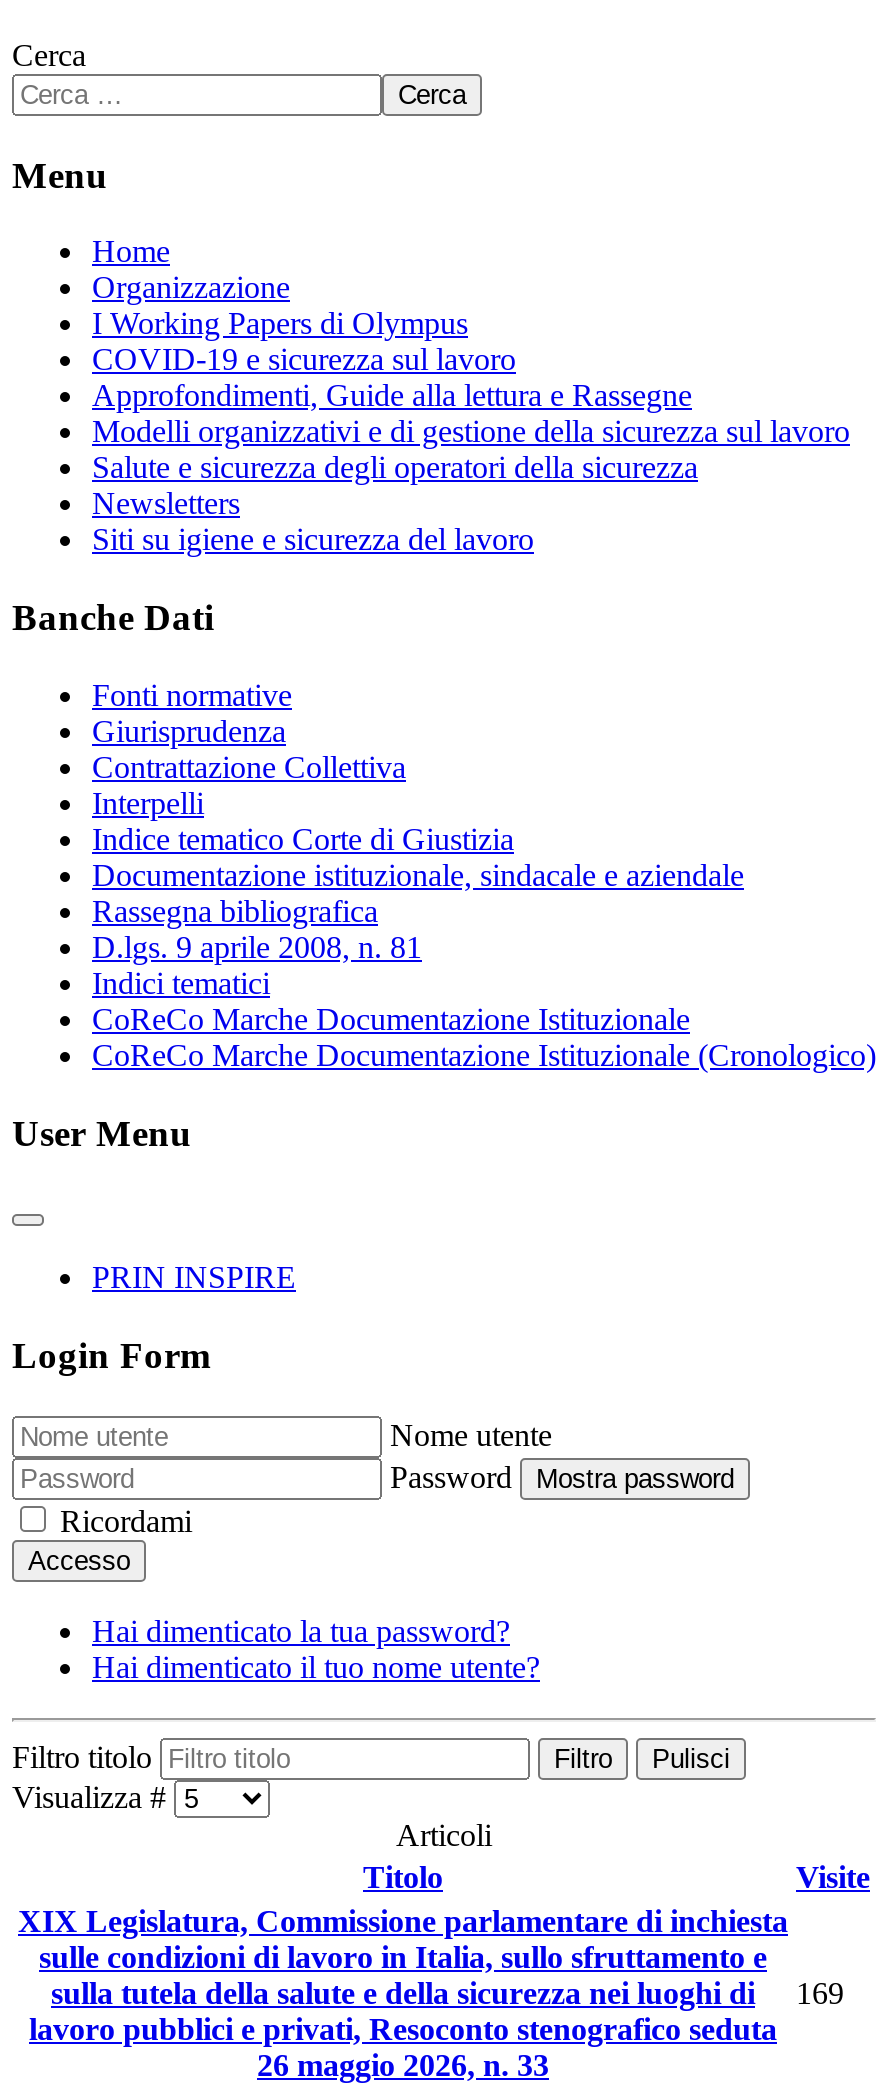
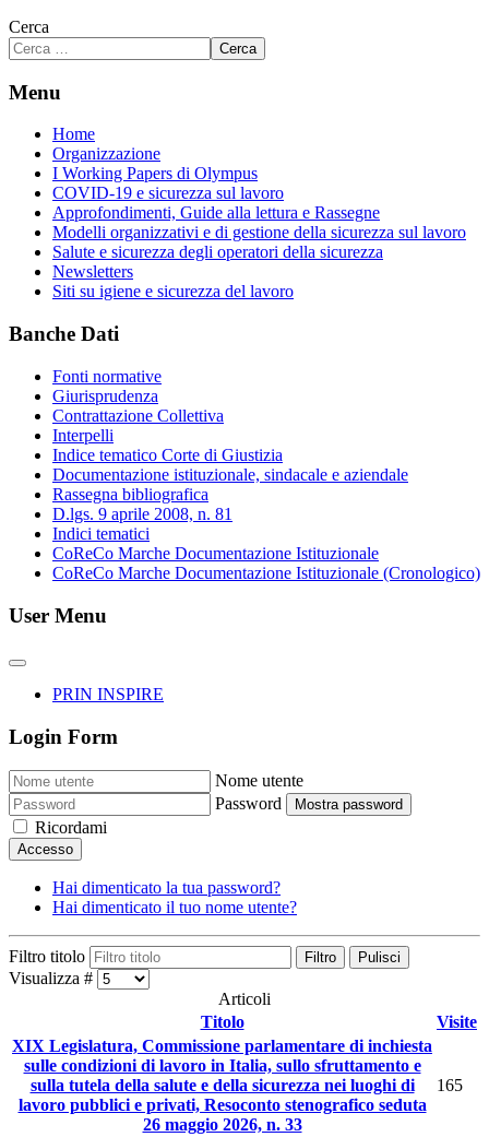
[51,1976,844,2010] sulla tutela della salute e della sicurezza nei luoghi di 169 -> [30,1076,463,1094] sulla tutela della salute e della sicurezza nei luoghi di 165

